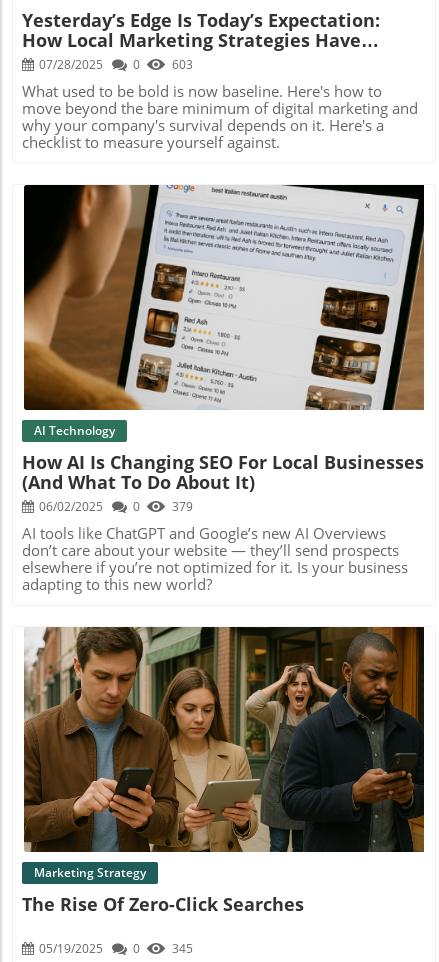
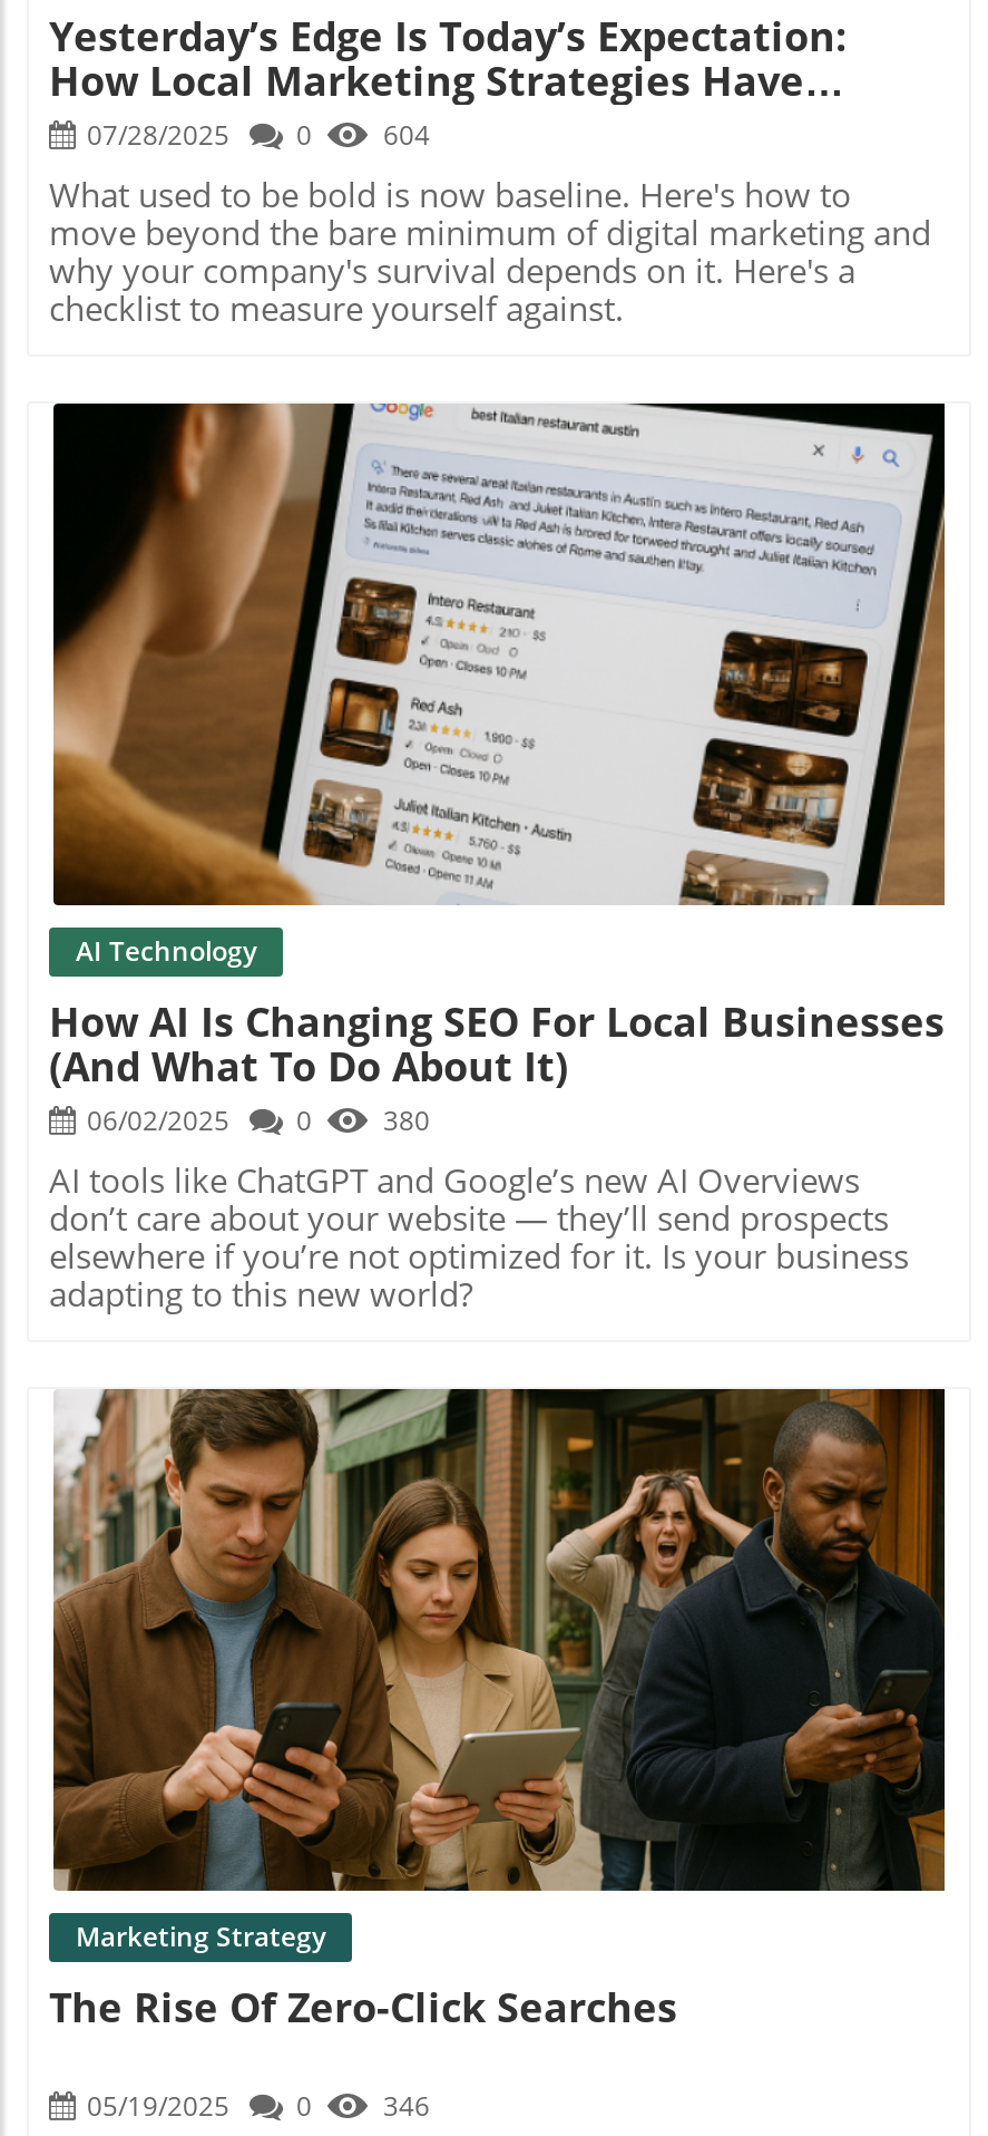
[172,56,193,73] 603 -> [383,116,430,154] 604
[39,498,193,515] 06/02/2025 0 379 -> [87,1102,430,1140] 06/02/2025 0 380
[39,940,193,957] 05/19/2025 0 345 -> [87,2087,430,2125] 05/19/2025 0 346

